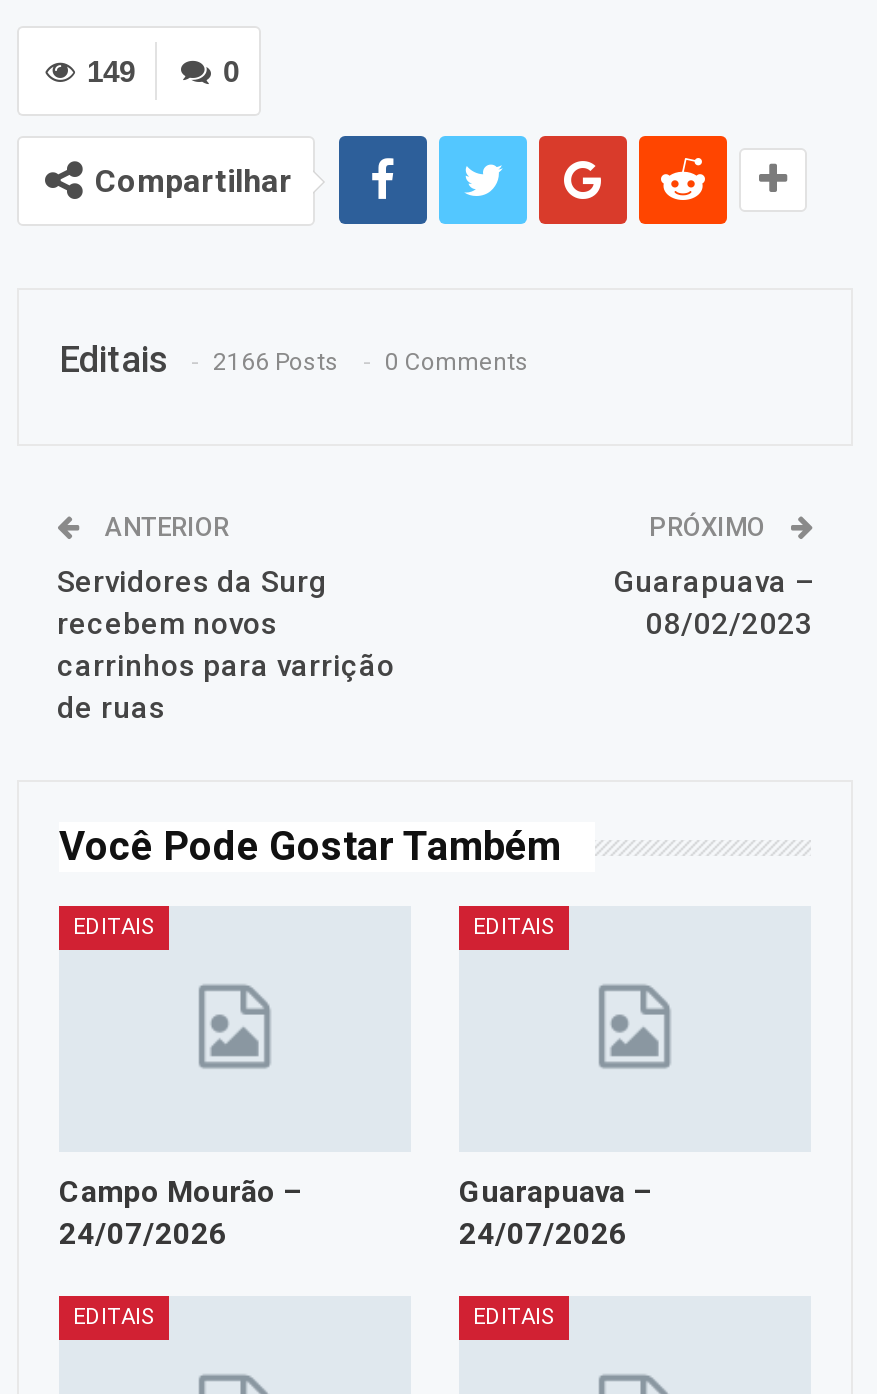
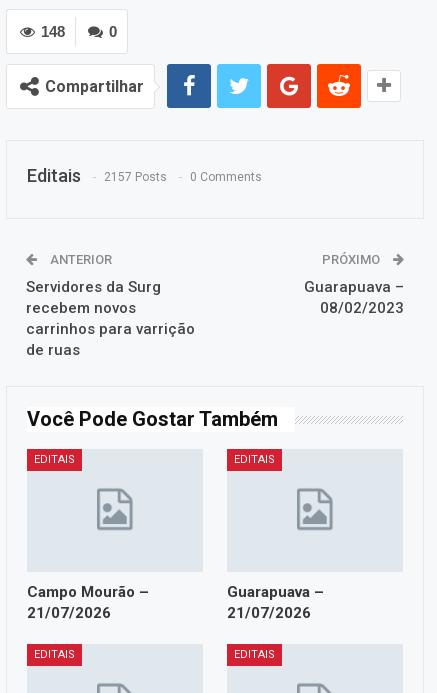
[87,54,135,88] 149 -> [41,23,65,40] 148
[59,338,529,380] Editais 2166 Posts 0 Comments -> [27,165,262,186] Editais 2157 Posts 0 Comments
[59,1216,227,1252] 24/07/2026 -> [27,604,111,622] 21/07/2026
[459,1216,627,1252] 24/07/2026 -> [227,604,311,622] 21/07/2026

